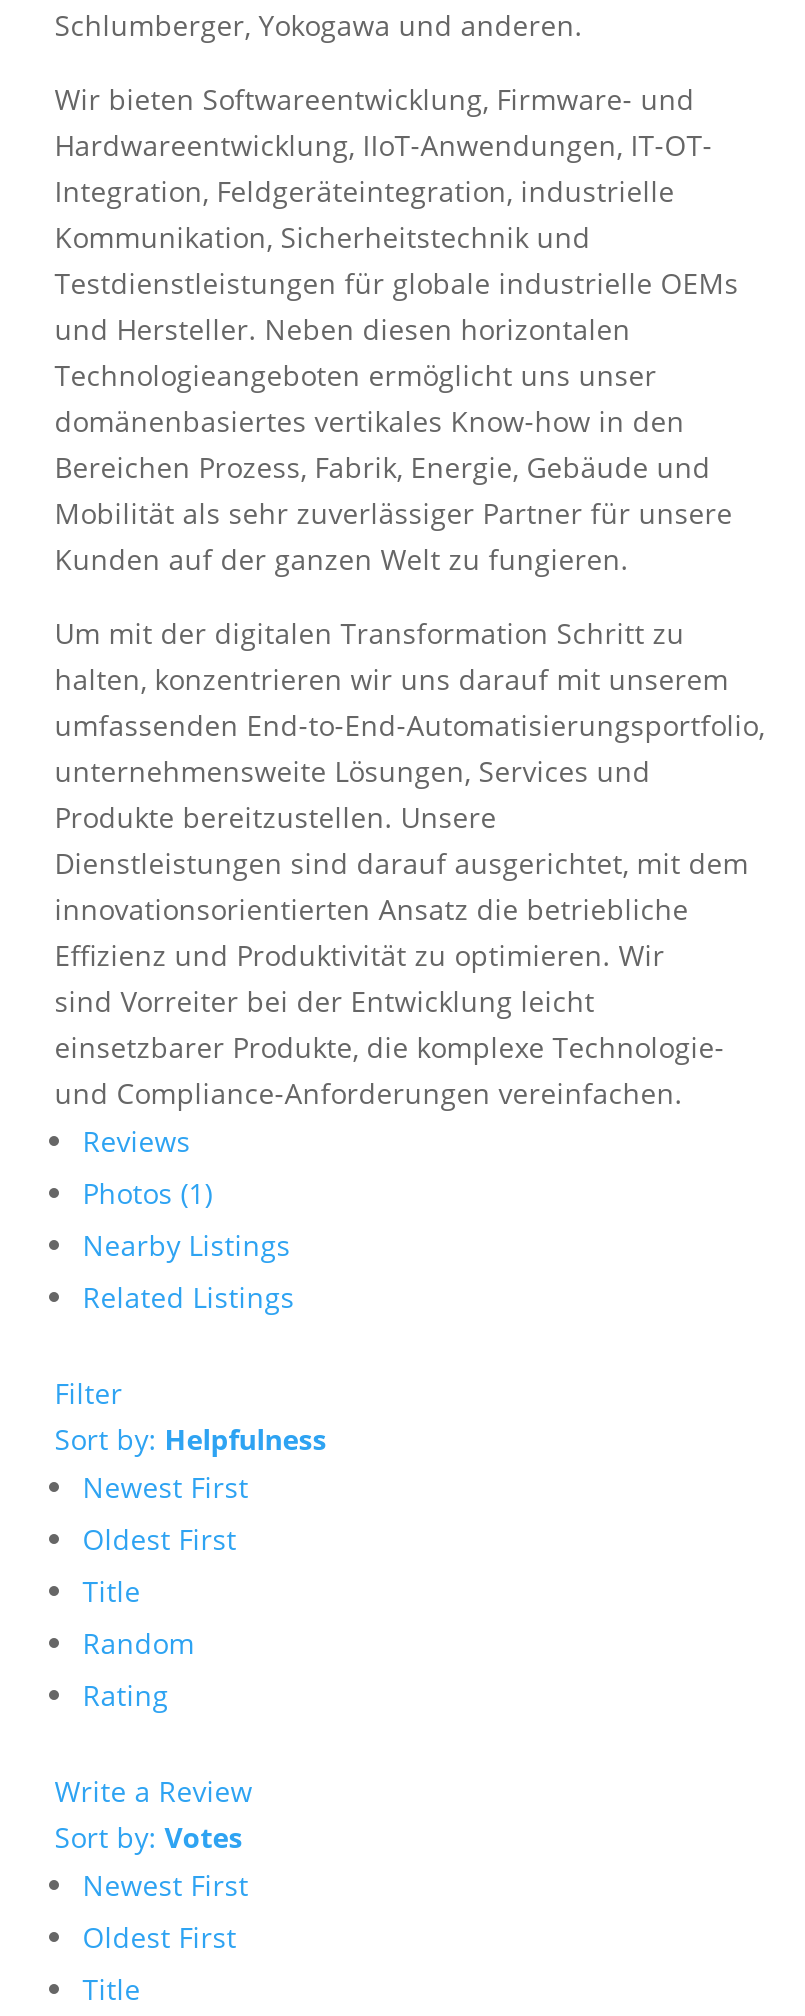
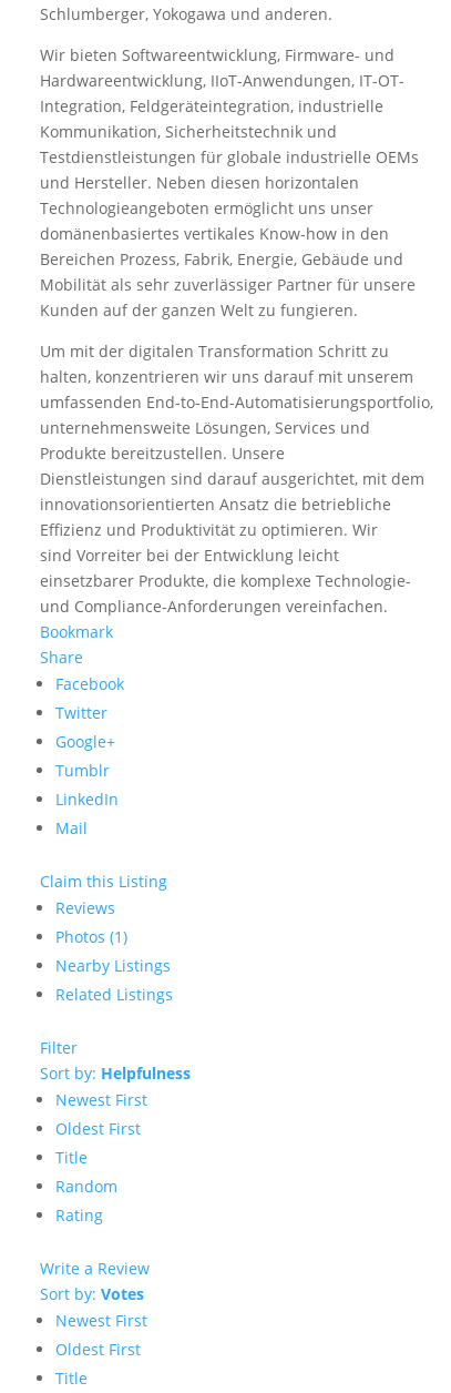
none -> [40,621,167,892] Bookmark | Share | Facebook | Twitter | Google+ | Tumblr | LinkedIn | Mail | Claim this Listing

